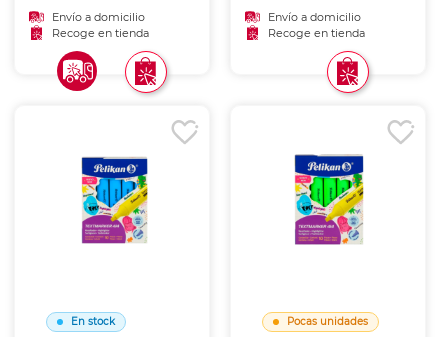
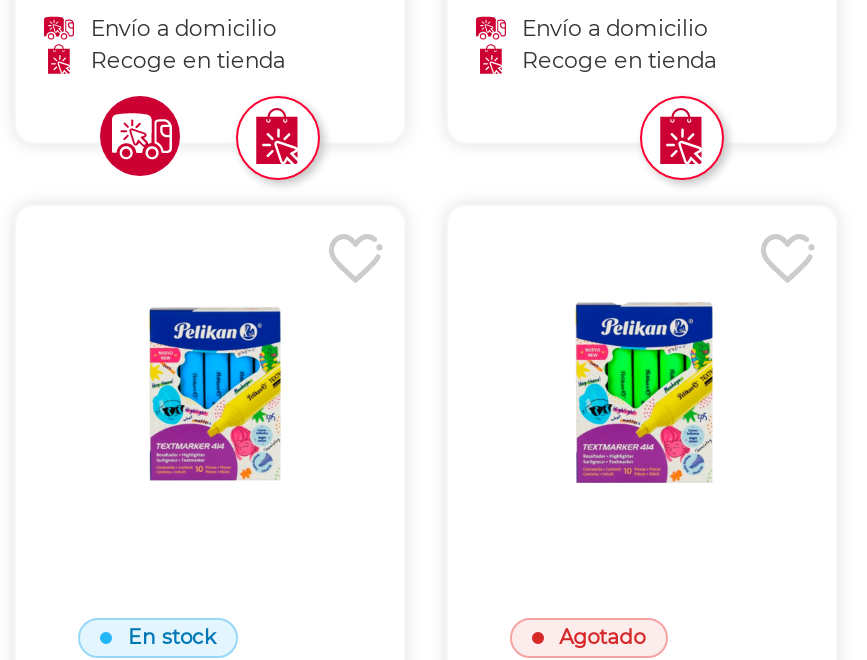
[284,315,368,328] Pocas unidades -> [553,624,645,650] Agotado

